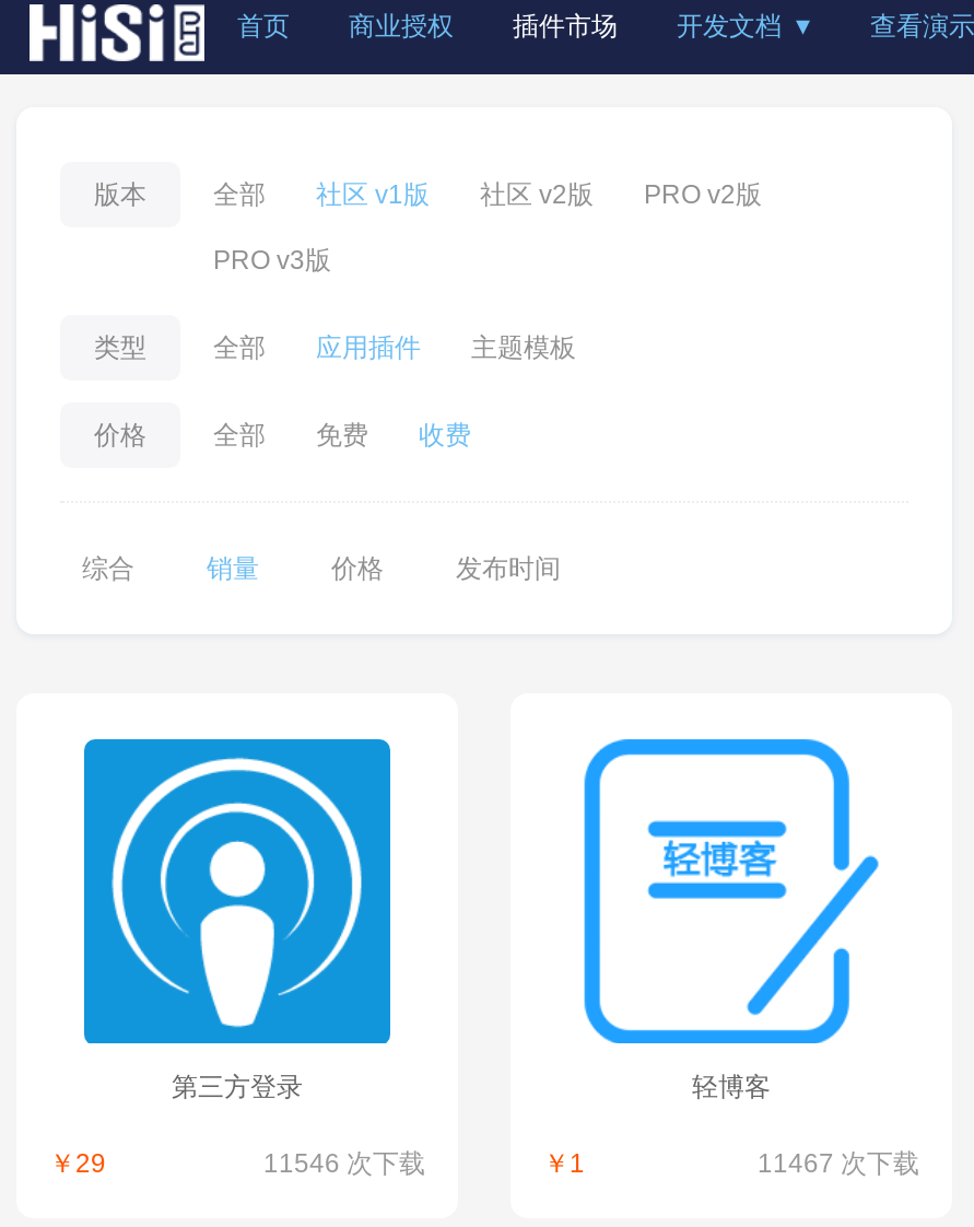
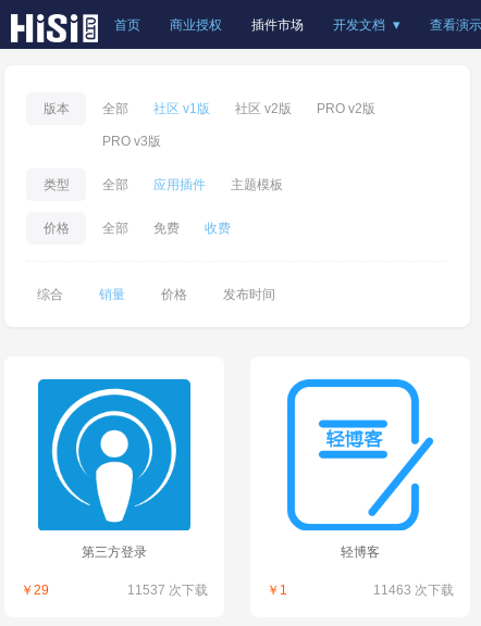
[263,1148,425,1179] 11546 次下载 -> [127,583,208,598] 11537 次下载
[758,1148,919,1179] 11467 次下载 -> [373,583,454,598] 11463 次下载

